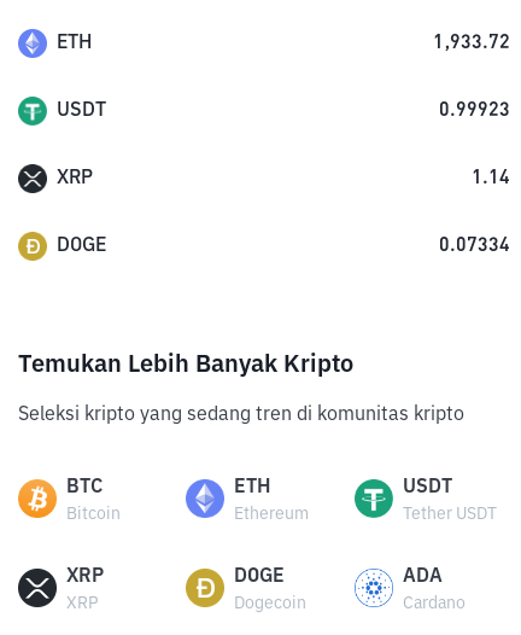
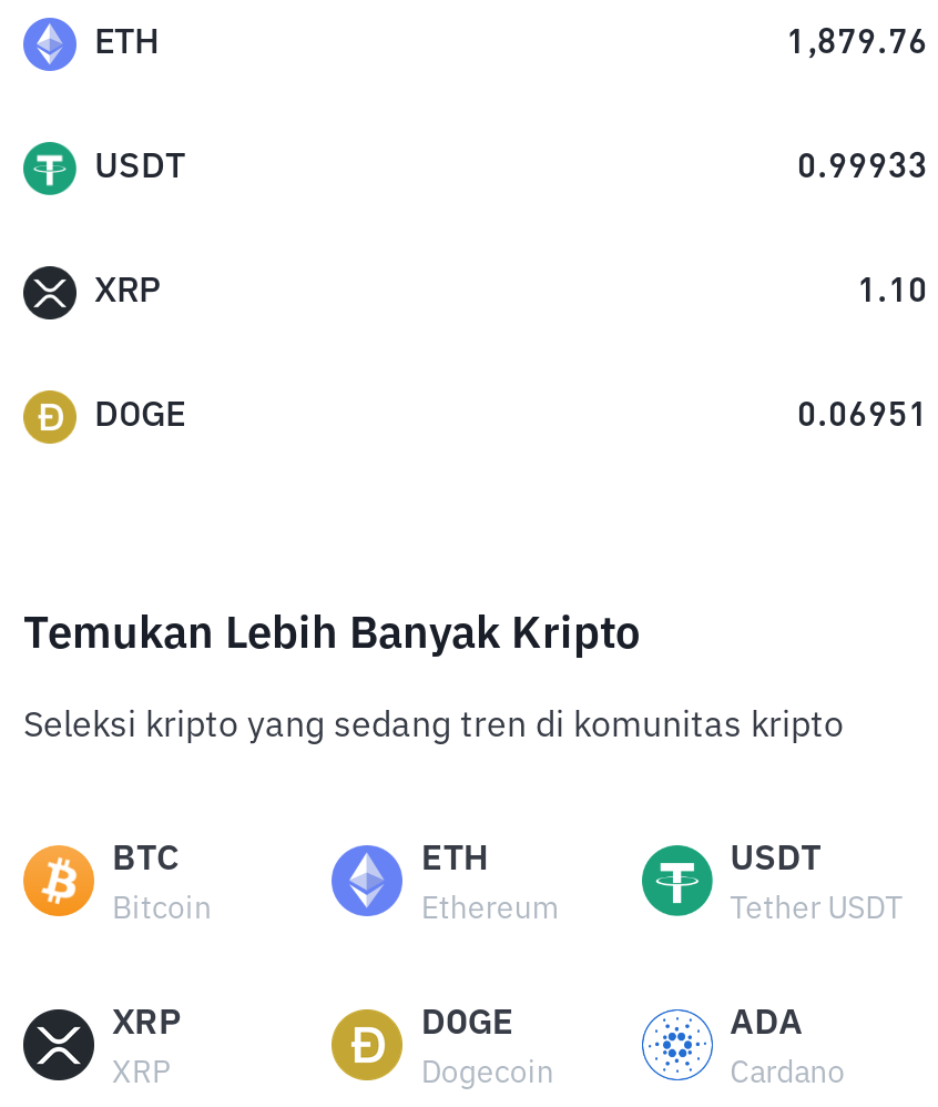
[433,34,510,53] 1,933.72 -> [786,27,928,62] 1,879.76
[439,101,510,121] 0.99923 -> [797,151,928,186] 0.99933
[472,169,510,188] 1.14 -> [857,275,928,311] 1.10
[439,237,510,256] 0.07334 -> [797,399,928,435] 0.06951

